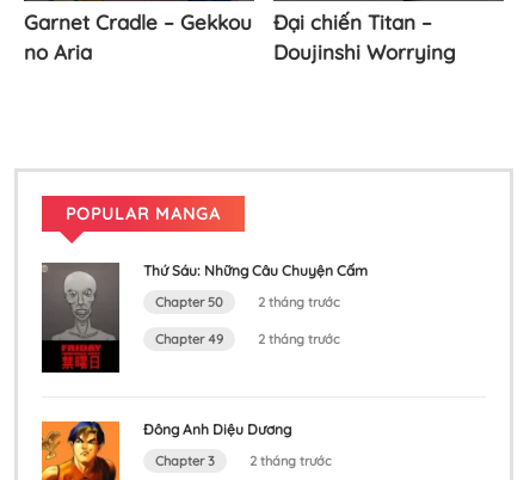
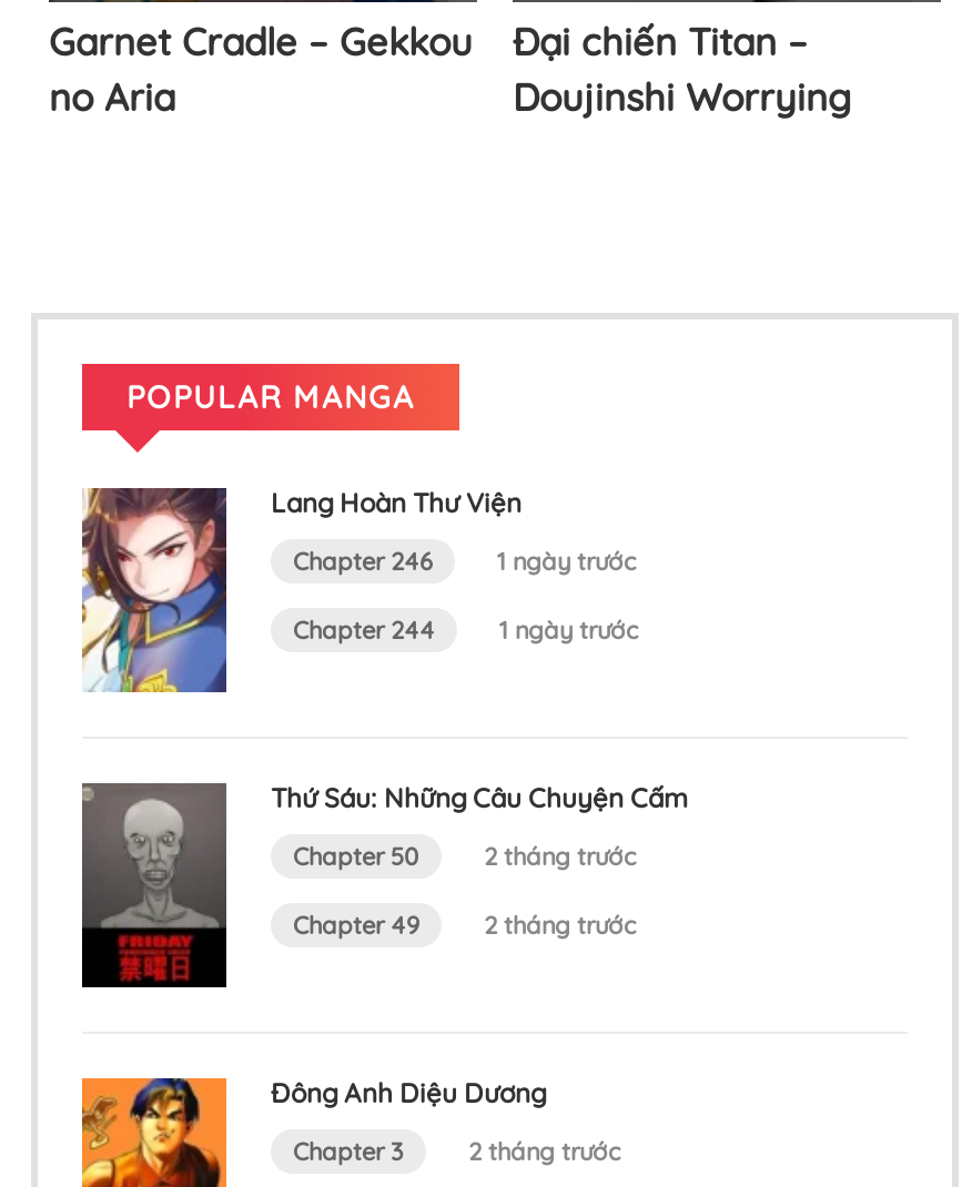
none -> [80,486,639,694] [image] | Lang Hoàn Thư Viện | Chapter 246 | 1 ngày trước | Chapter 244 | 1 ngày trước

